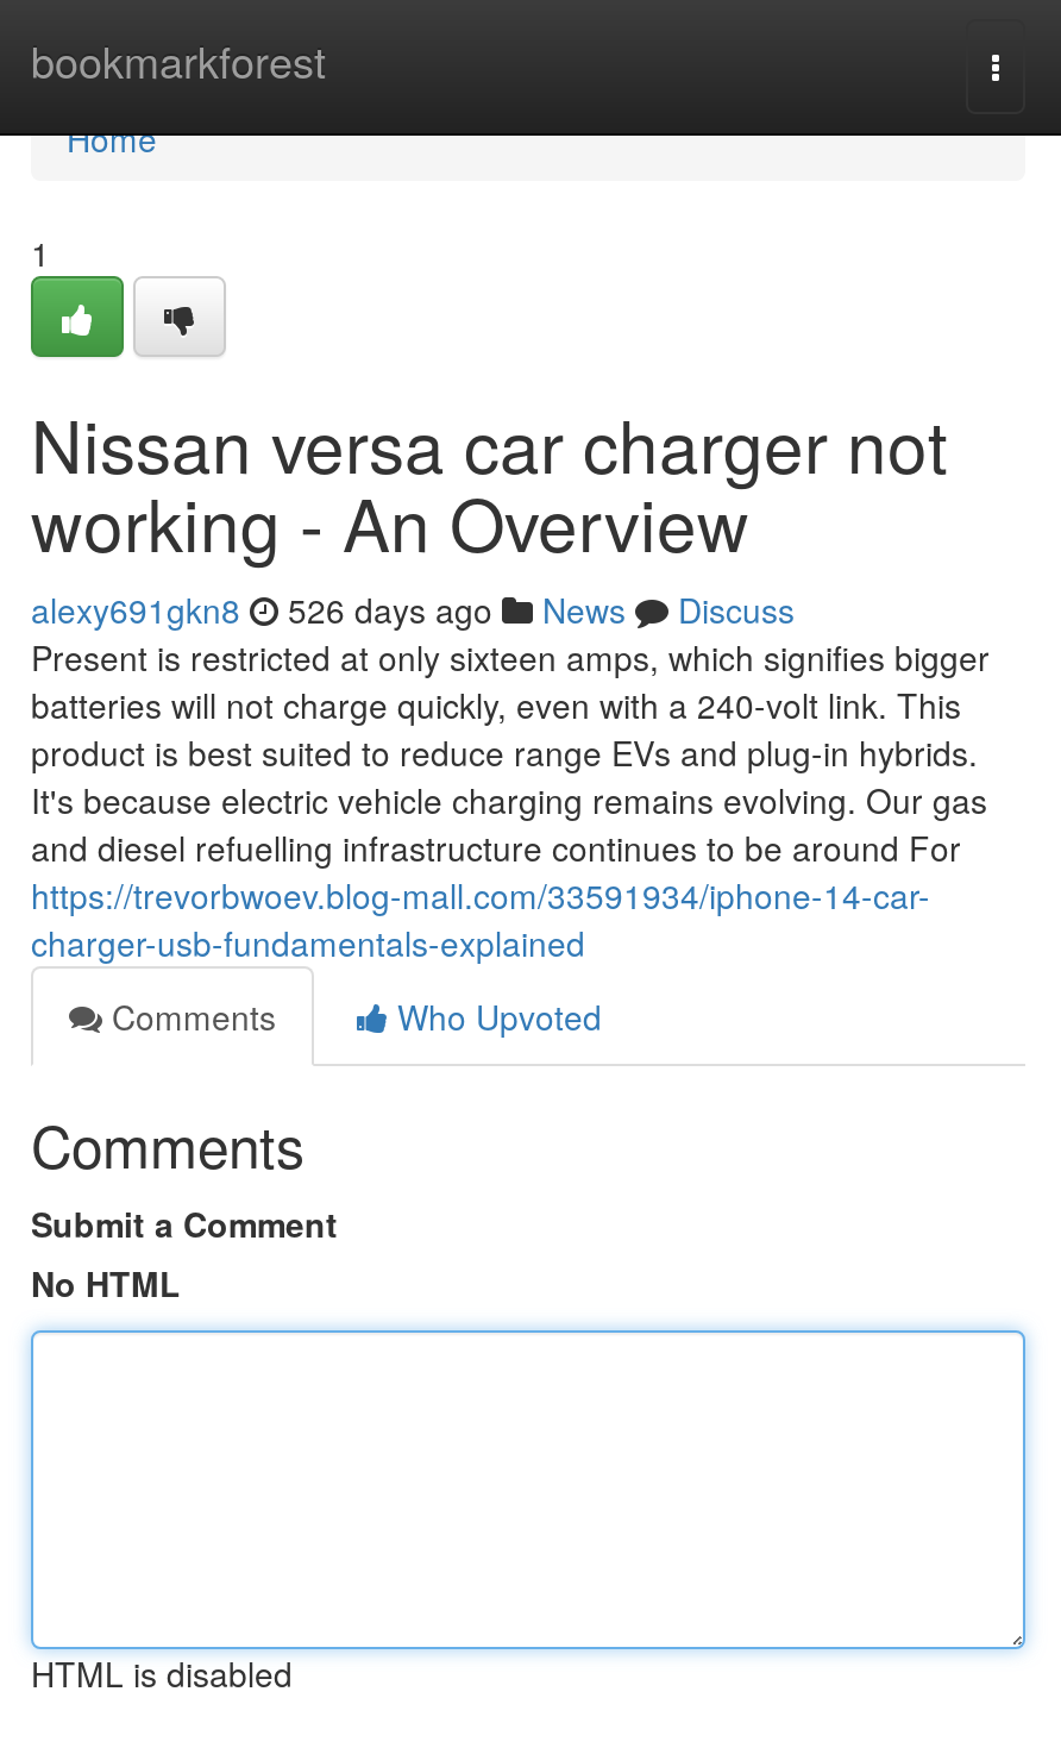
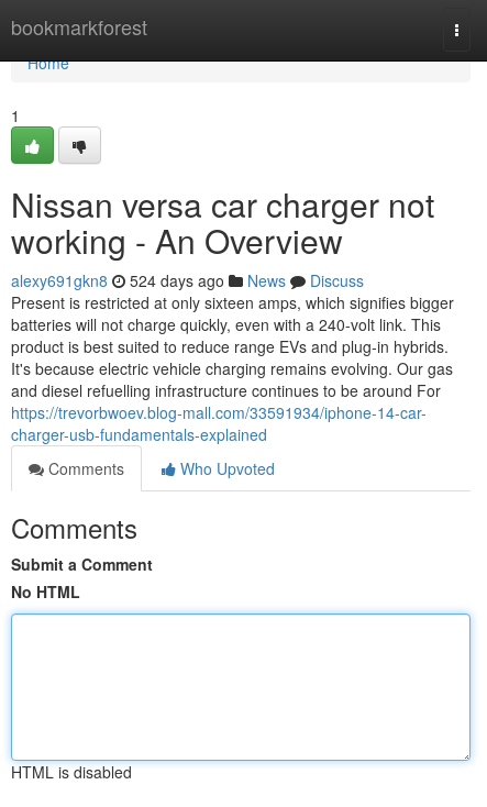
[31,585,795,633] alexy691gkn8 526 days ago News Discuss -> [11,269,364,291] alexy691gkn8 524 days ago News Discuss

